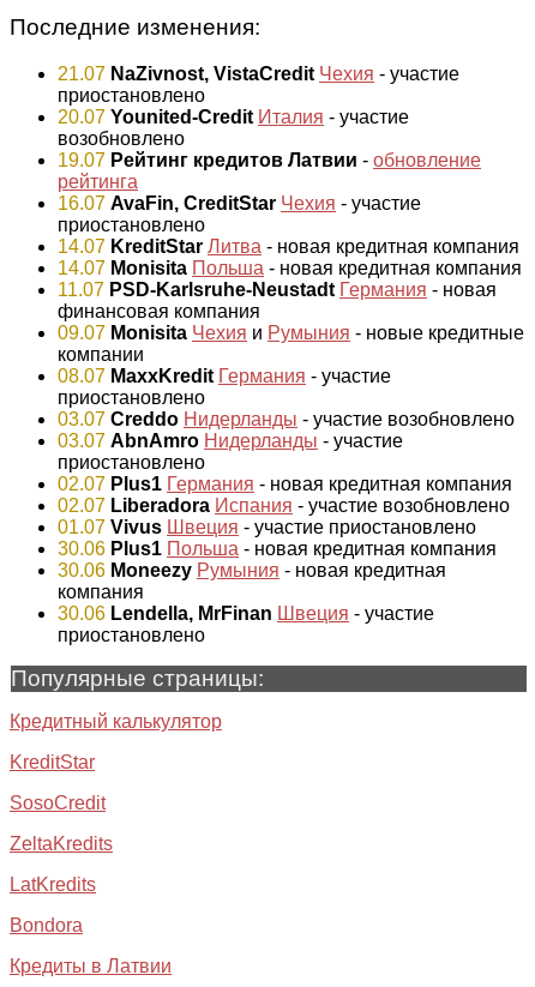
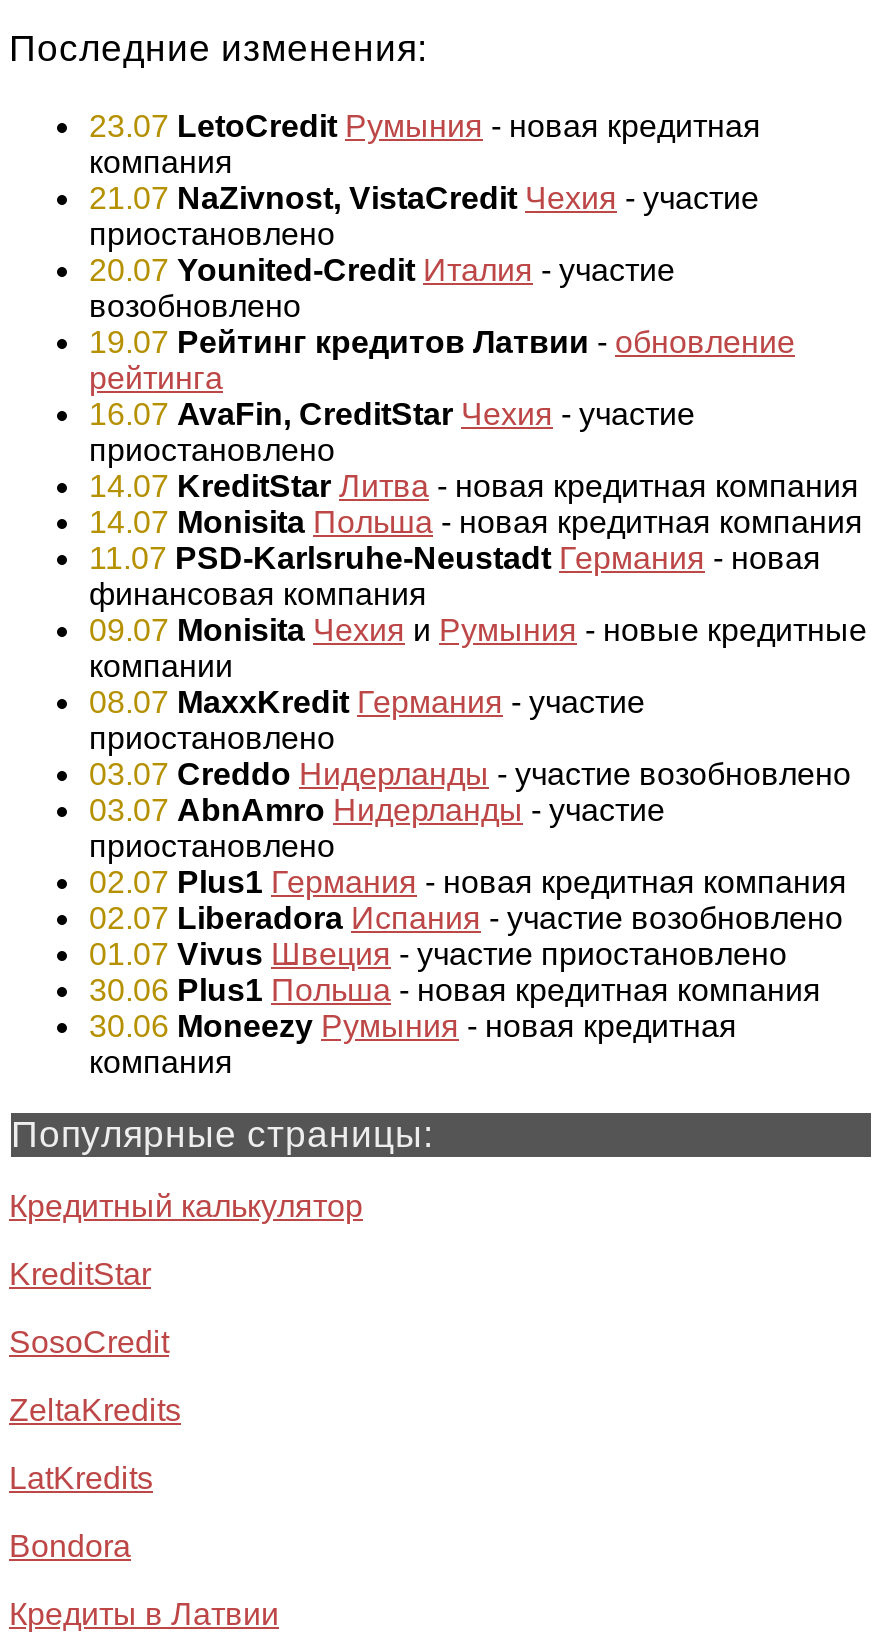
none -> [89,109,761,179] 23.07 LetoCredit Румыния - новая кредитная | компания
moved [58,63,524,602] -> [89,181,867,1079]: 21.07 NaZivnost, VistaCredit Чехия - участие | приостановлено | 20.07 Younited-Credit Италия - участие | ... | 30.06 Moneezy Румыния - новая кредитная | компания
[58,603,434,645] 30.06 Lendella, MrFinan Швеция - участие | приостановлено -> none

